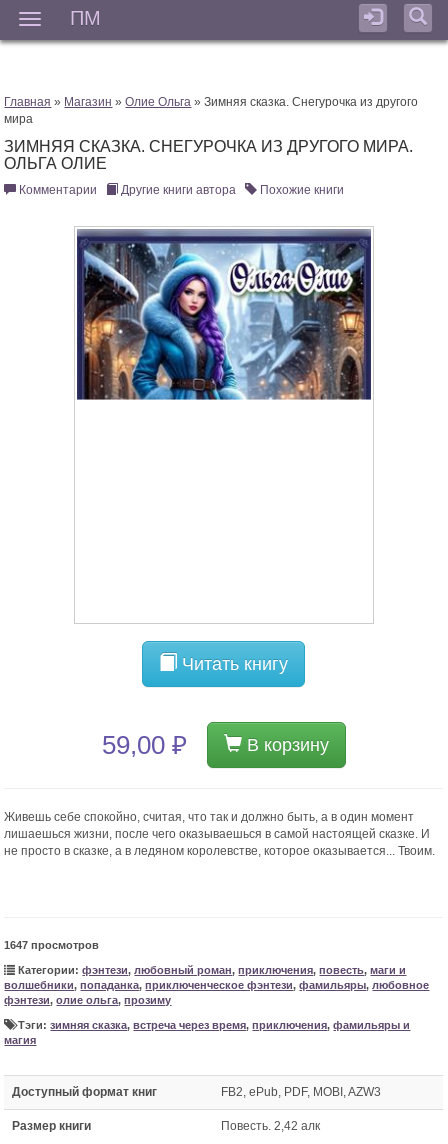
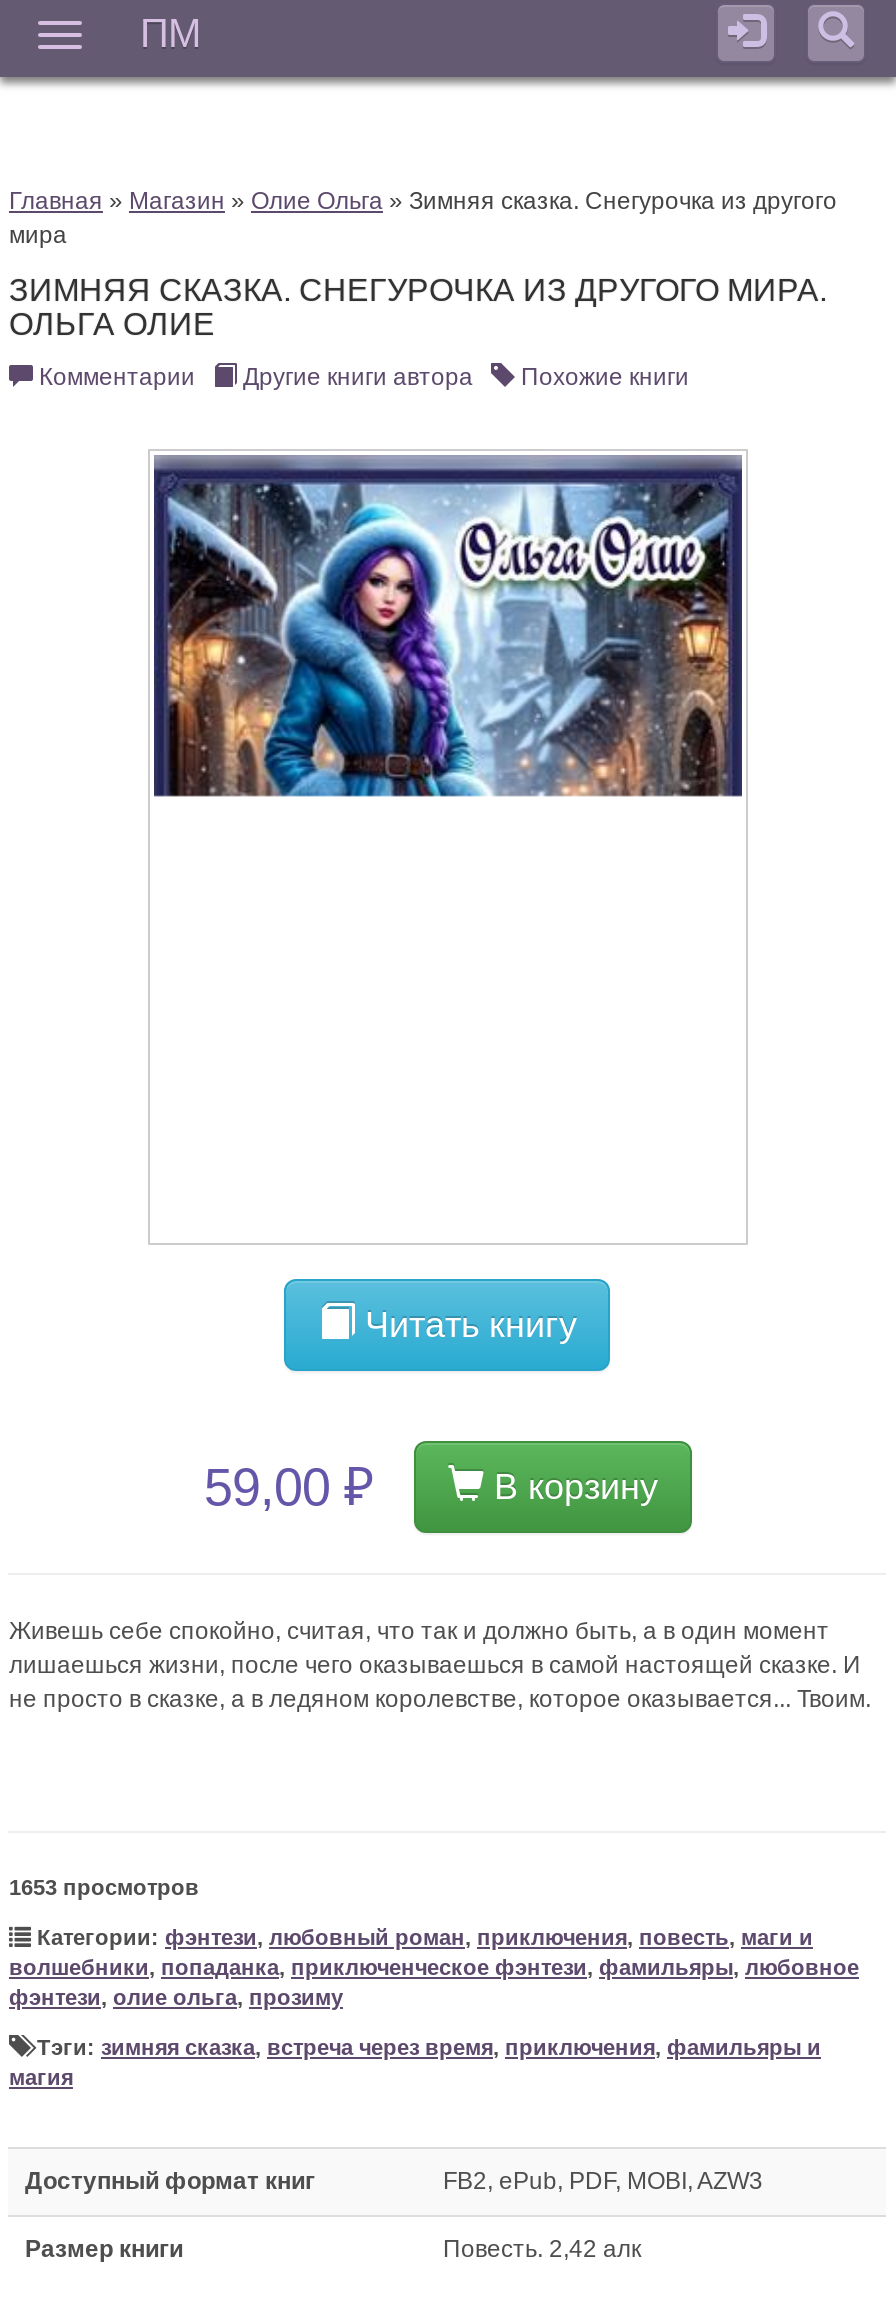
[4,939,99,951] 1647 просмотров -> [9,1876,199,1900] 1653 просмотров

